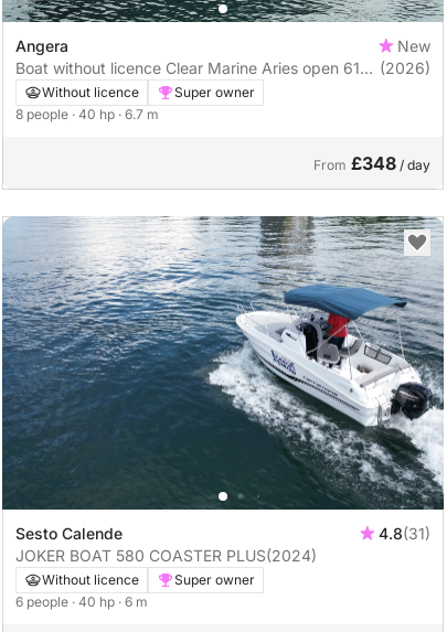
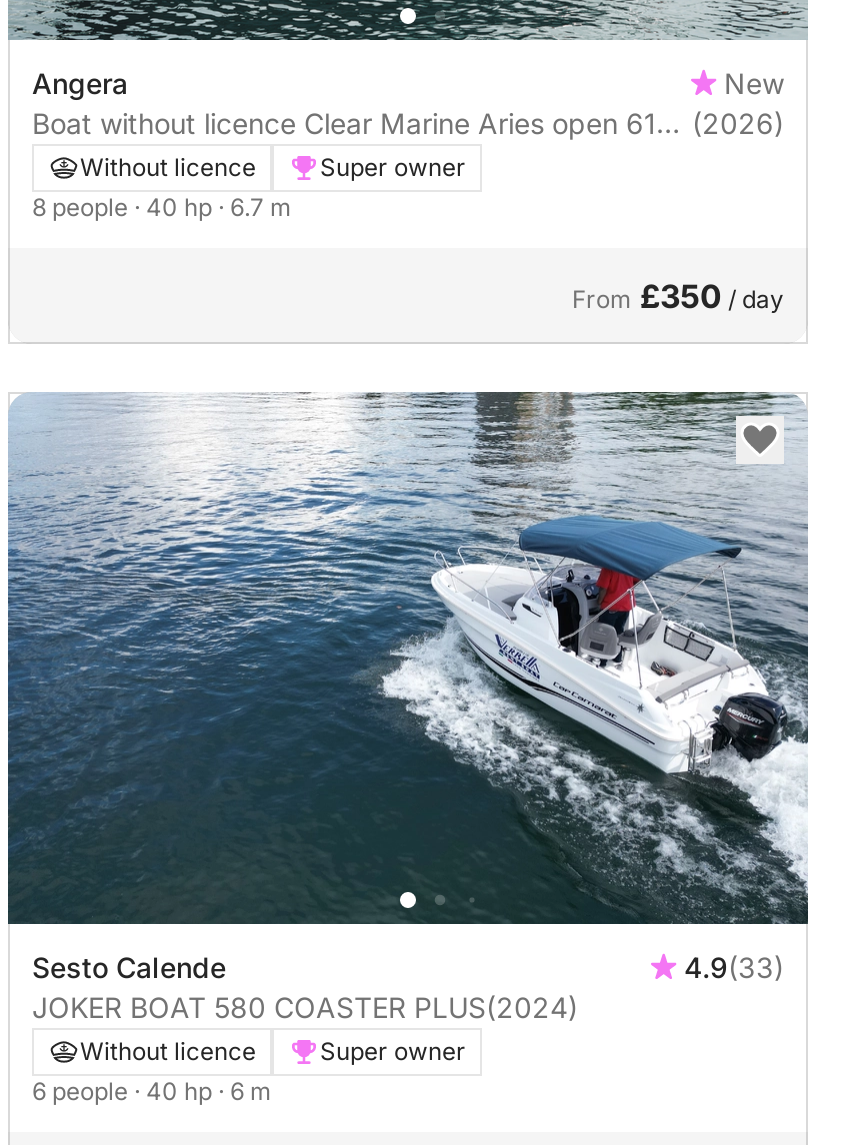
[313,152,430,174] From £348 / day -> [572,275,784,315] From £350 / day
[379,524,430,543] 4.8(31) -> [684,950,784,984] 4.9(33)

